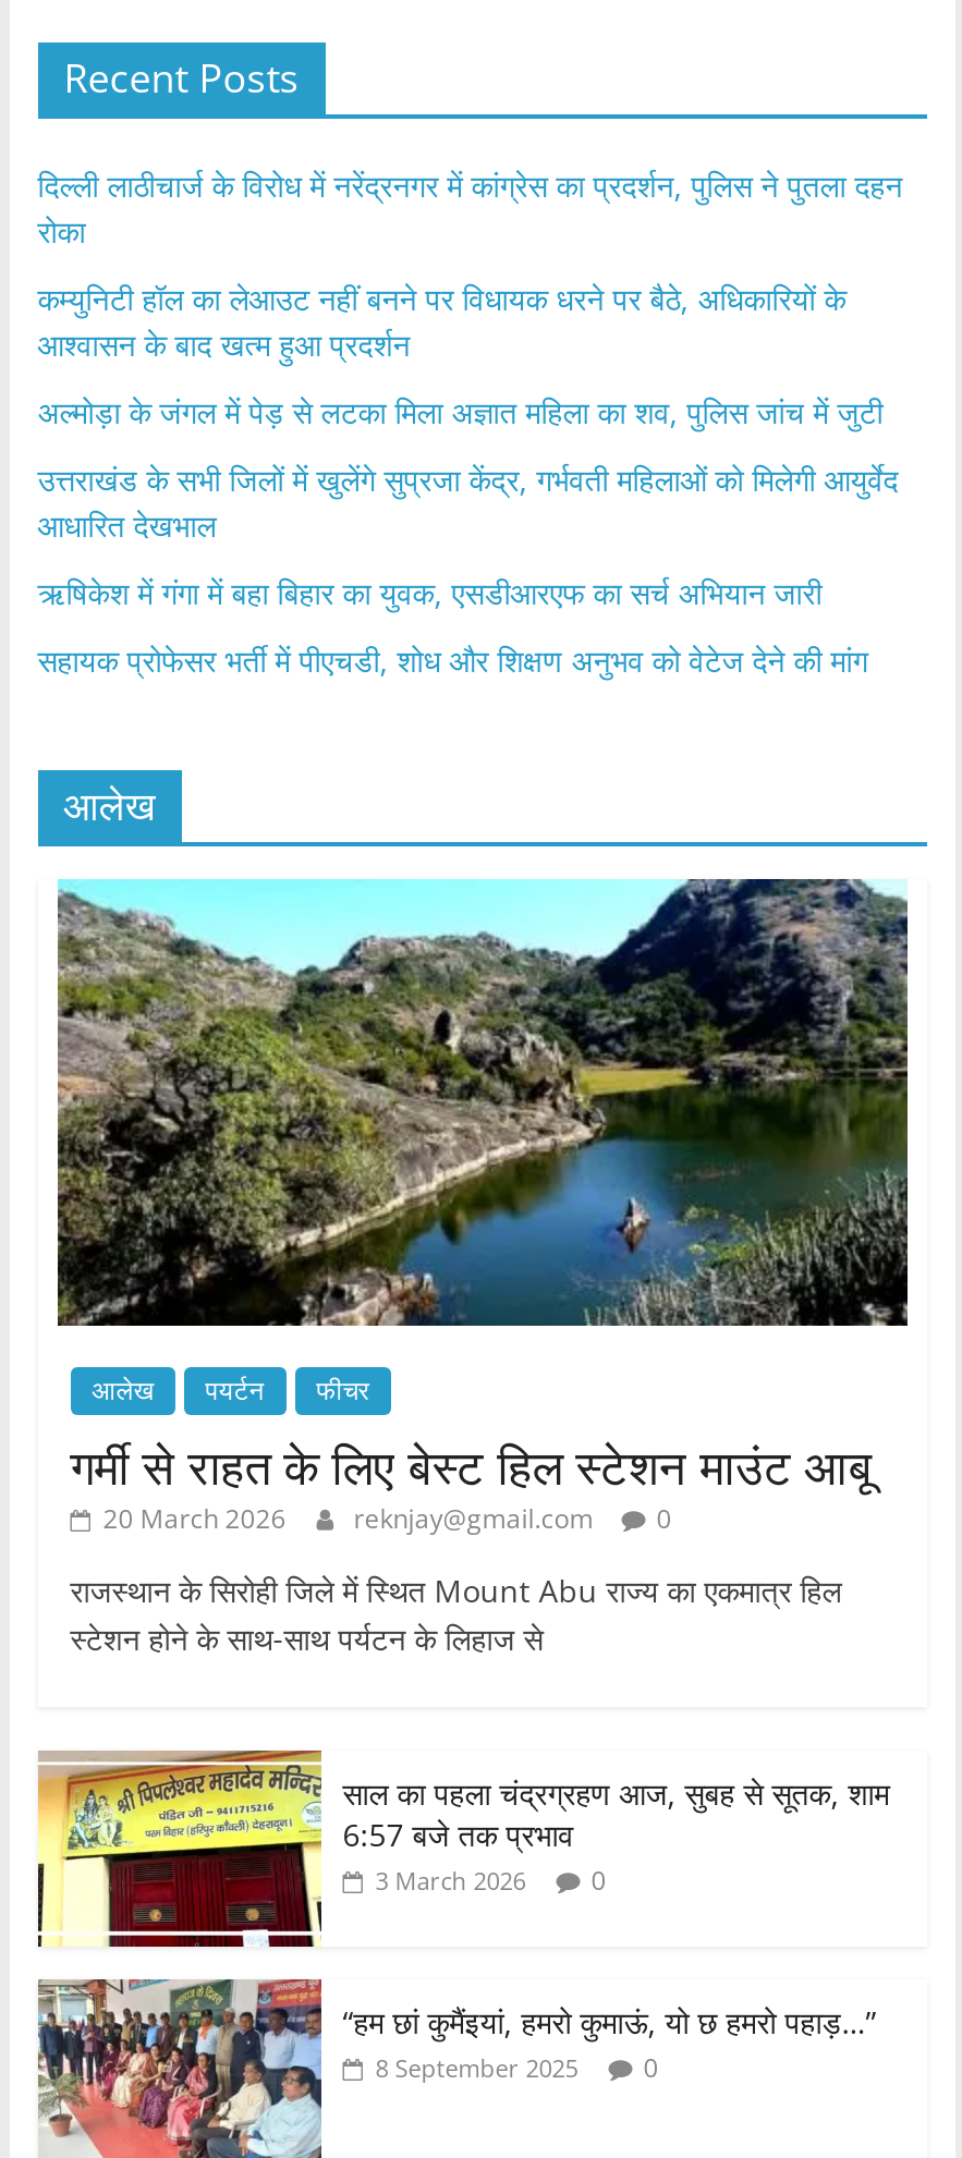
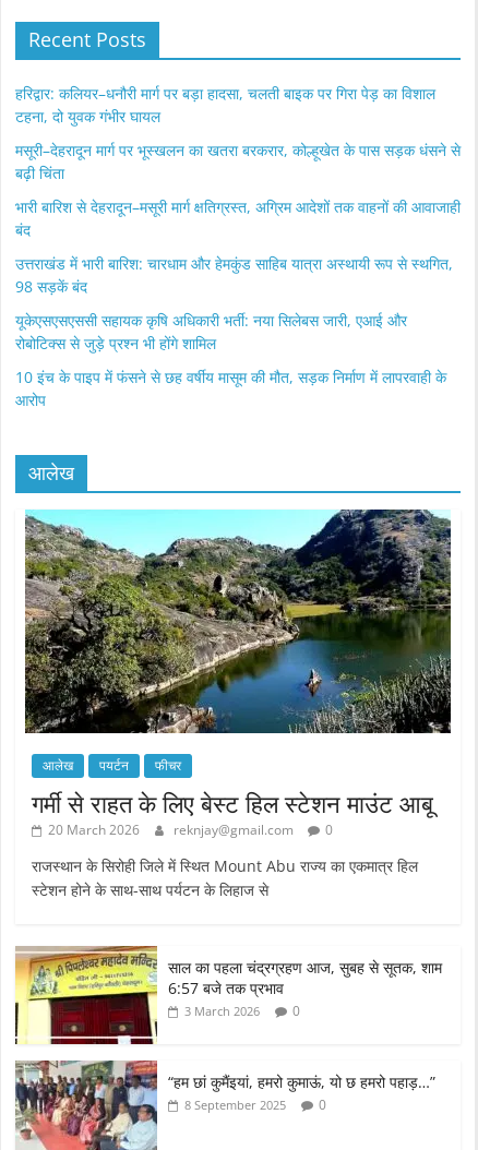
[38,164,903,252] दिल्ली लाठीचार्ज के विरोध में नरेंद्रनगर में कांग्रेस का प्रदर्शन, पुलिस ने पुतला दहन | रोका -> [15,83,435,127] हरिद्वार: कलियर–धनौरी मार्ग पर बड़ा हादसा, चलती बाइक पर गिरा पेड़ का विशाल | टहना, दो युवक गंभीर घायल
[38,278,846,365] कम्युनिटी हॉल का लेआउट नहीं बनने पर विधायक धरने पर बैठे, अधिकारियों के | आश्वासन के बाद खत्म हुआ प्रदर्शन -> [15,140,460,183] मसूरी–देहरादून मार्ग पर भूस्खलन का खतरा बरकरार, कोल्हूखेत के पास सड़क धंसने से | बढ़ी चिंता
[38,391,883,432] अल्मोड़ा के जंगल में पेड़ से लटका मिला अज्ञात महिला का शव, पुलिस जांच में जुटी -> [15,196,460,240] भारी बारिश से देहरादून–मसूरी मार्ग क्षतिग्रस्त, अग्रिम आदेशों तक वाहनों की आवाजाही | बंद
[38,459,898,546] उत्तराखंड के सभी जिलों में खुलेंगे सुप्रजा केंद्र, गर्भवती महिलाओं को मिलेगी आयुर्वेद | आधारित देखभाल -> [15,253,453,297] उत्तराखंड में भारी बारिश: चारधाम और हेमकुंड साहिब यात्रा अस्थायी रूप से स्थगित, | 98 सड़कें बंद
[38,572,822,613] ऋषिकेश में गंगा में बहा बिहार का युवक, एसडीआरएफ का सर्च अभियान जारी -> [15,310,407,354] यूकेएसएसएससी सहायक कृषि अधिकारी भर्ती: नया सिलेबस जारी, एआई और | रोबोटिक्स से जुड़े प्रश्न भी होंगे शामिल
[38,639,868,681] सहायक प्रोफेसर भर्ती में पीएचडी, शोध और शिक्षण अनुभव को वेटेज देने की मांग -> [15,367,446,410] 10 इंच के पाइप में फंसने से छह वर्षीय मासूम की मौत, सड़क निर्माण में लापरवाही के | आरोप

